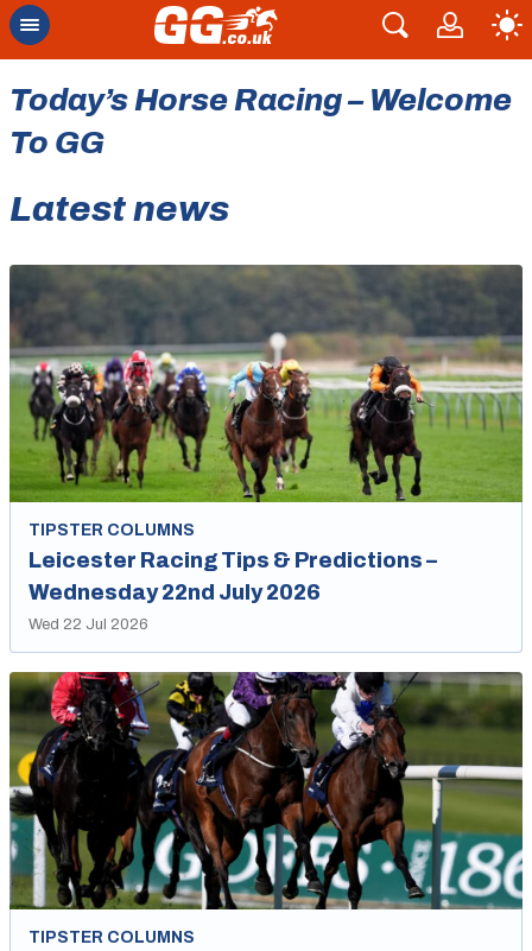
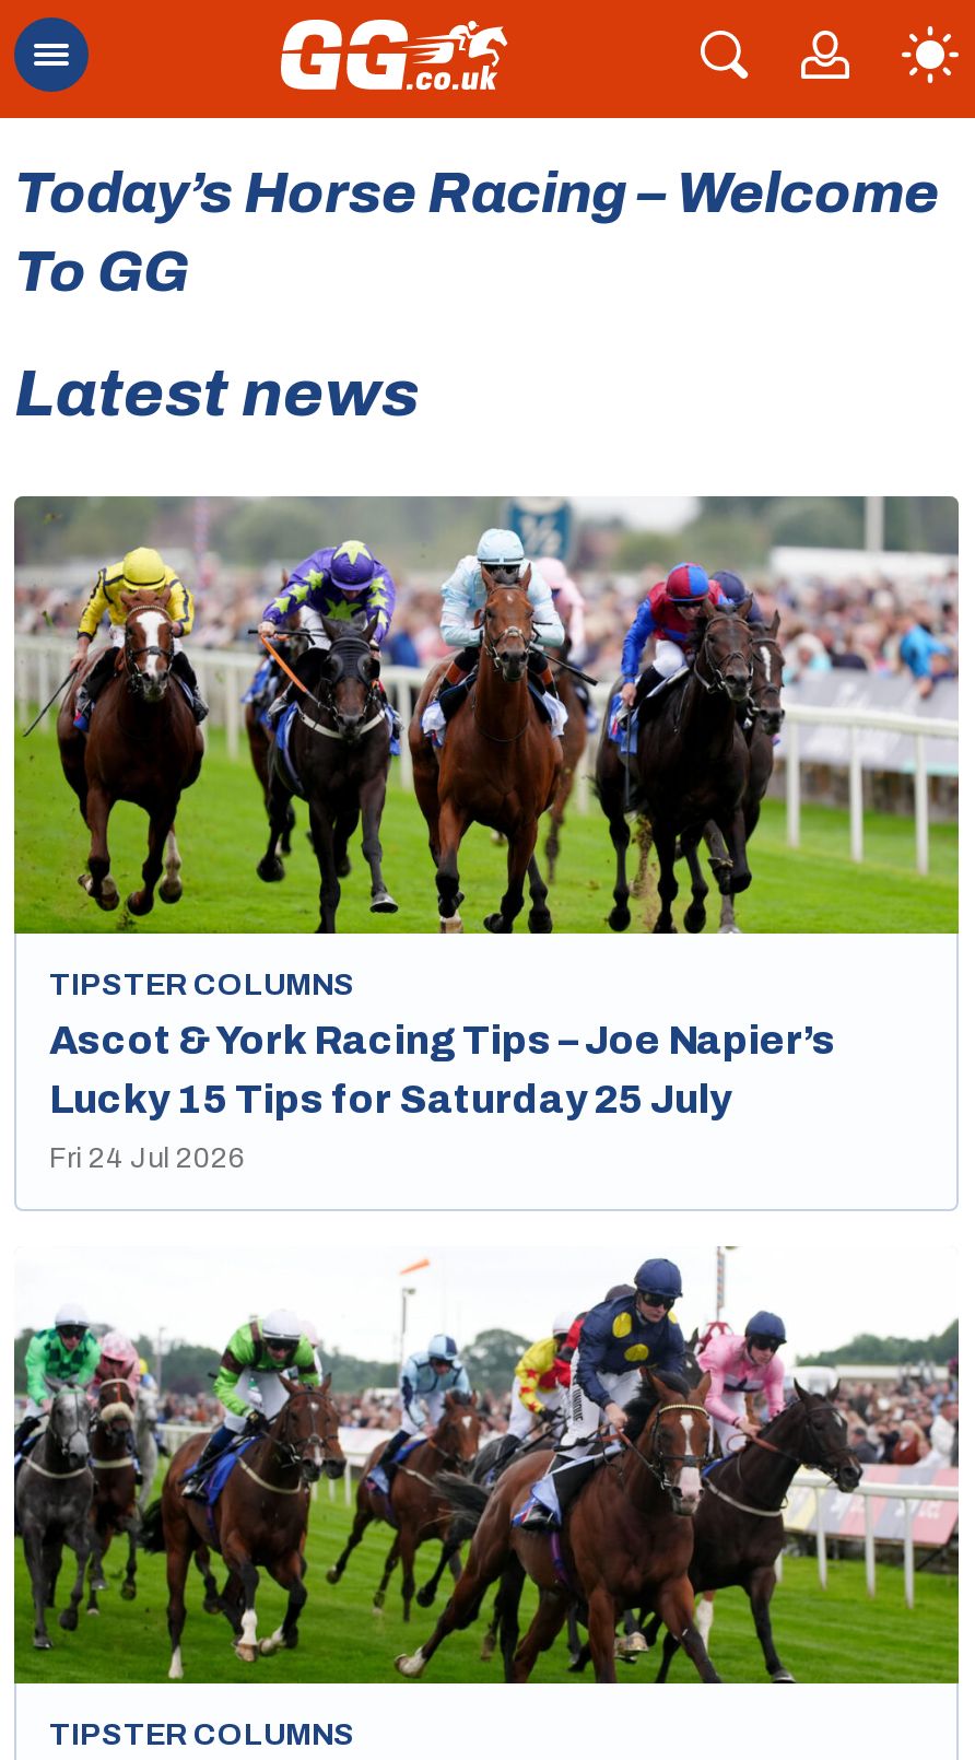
[9,264,522,604] [image] | Leicester Racing Tips & Predictions – | Wednesday 22nd July 2026 -> [14,496,959,1122] [image] | Ascot & York Racing Tips – Joe Napier’s | Lucky 15 Tips for Saturday 25 July
[28,616,148,633] Wed 22 Jul 2026 -> [49,1143,246,1174] Fri 24 Jul 2026
[8,671,524,911] [image] -> [12,1246,961,1686] [image]

